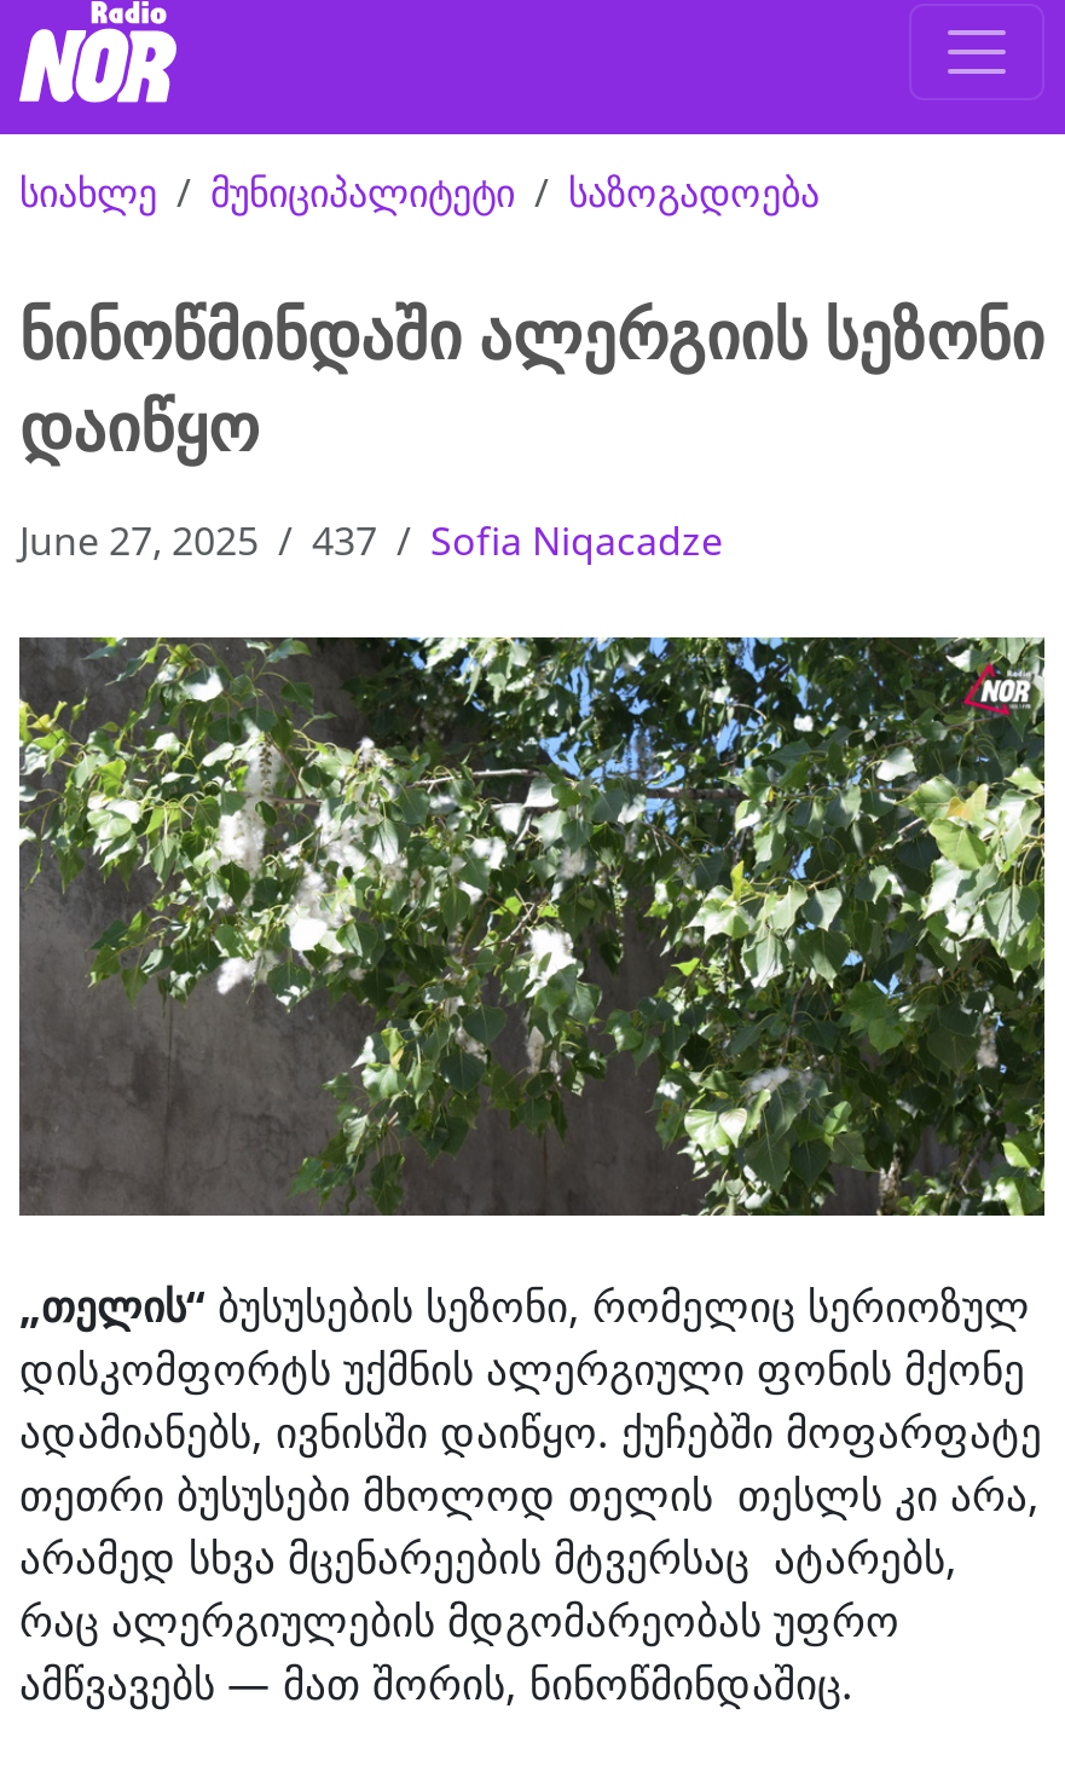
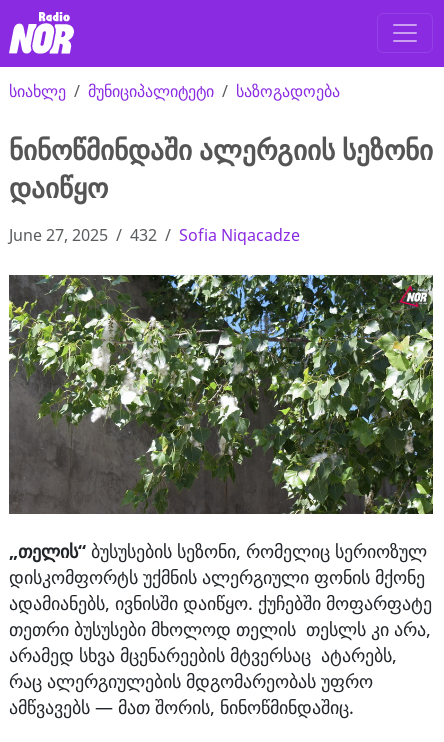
[19,515,723,568] June 27, 2025 437 Sofia Niqacadze -> [9,224,300,246] June 27, 2025 432 Sofia Niqacadze

